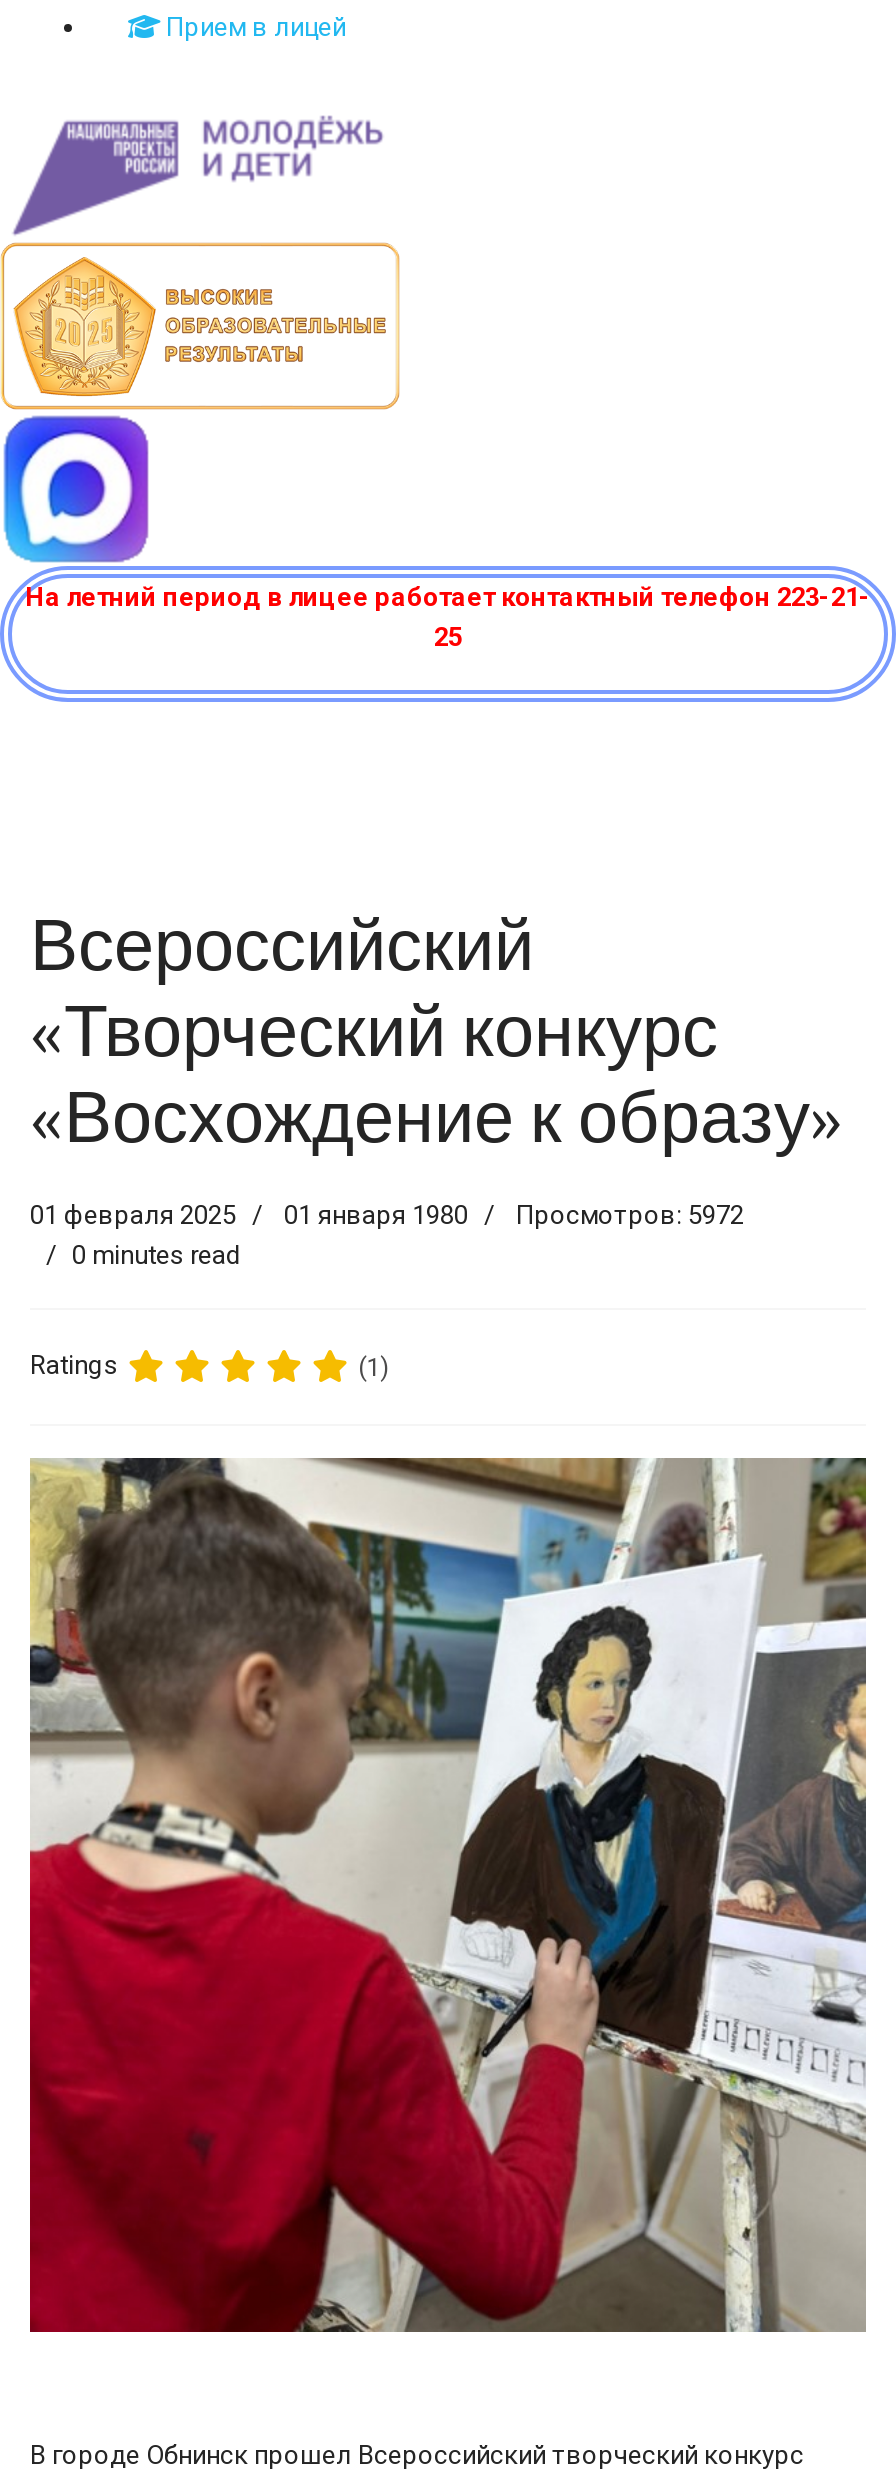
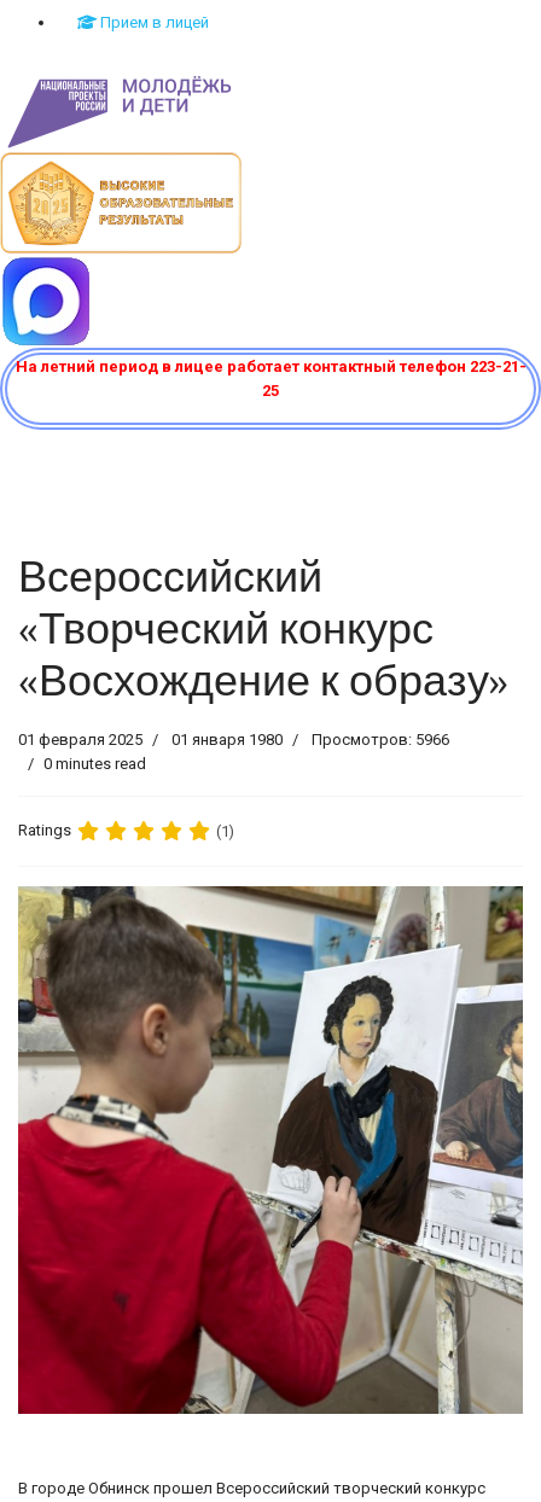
[30,1199,744,1229] 01 февраля 2025 01 января 1980 Просмотров: 5972 -> [18,730,449,748] 01 февраля 2025 01 января 1980 Просмотров: 5966

